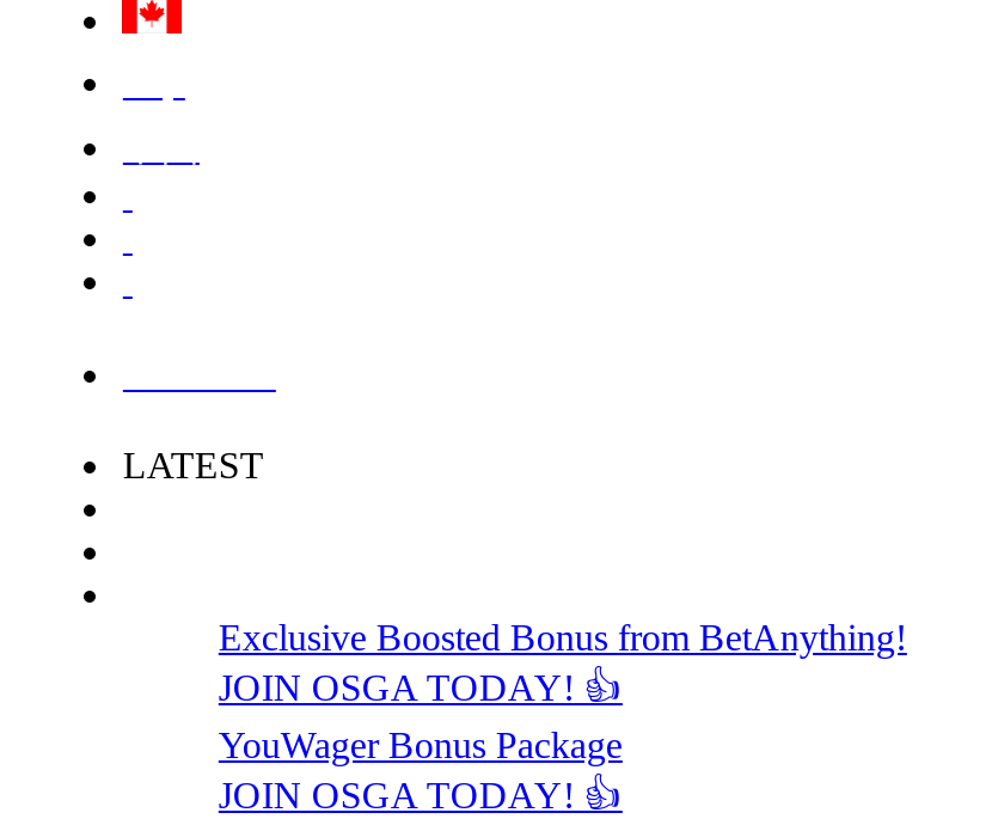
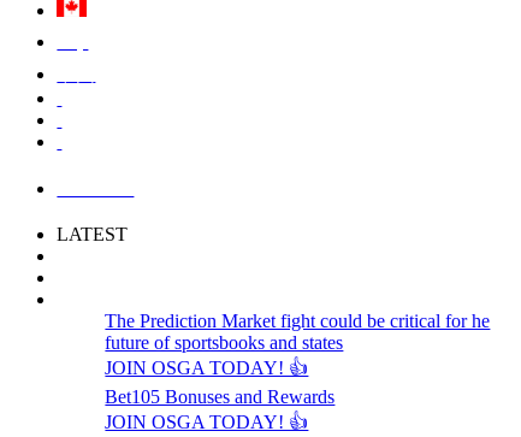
[218,617,907,658] Exclusive Boosted Bonus from BetAnything! -> [105,311,490,353] The Prediction Market fight could be critical for he | future of sportsbooks and states
[218,725,622,765] YouWager Bonus Package -> [105,386,335,407] Bet105 Bonuses and Rewards

